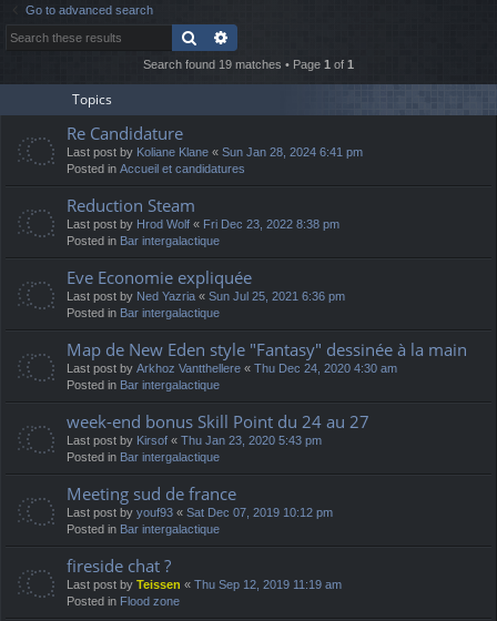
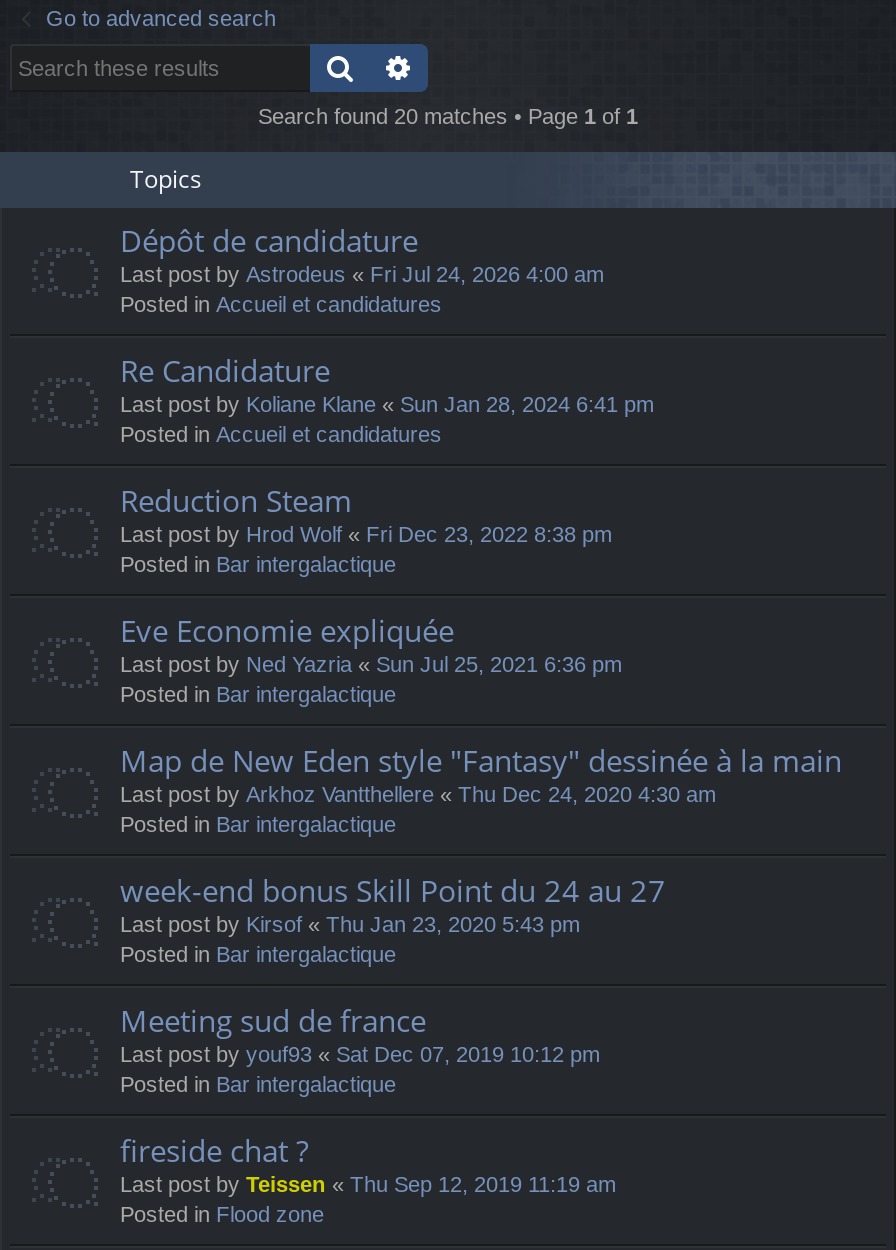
[143,57,354,71] Search found 19 matches • Page 1 of 1 -> [258,104,638,128] Search found 20 matches • Page 1 of 1
none -> [120,220,604,316] Dépôt de candidature | Last post by Astrodeus «Fri Jul 24, 2026 4:00 am | Posted in Accueil et candidatures

